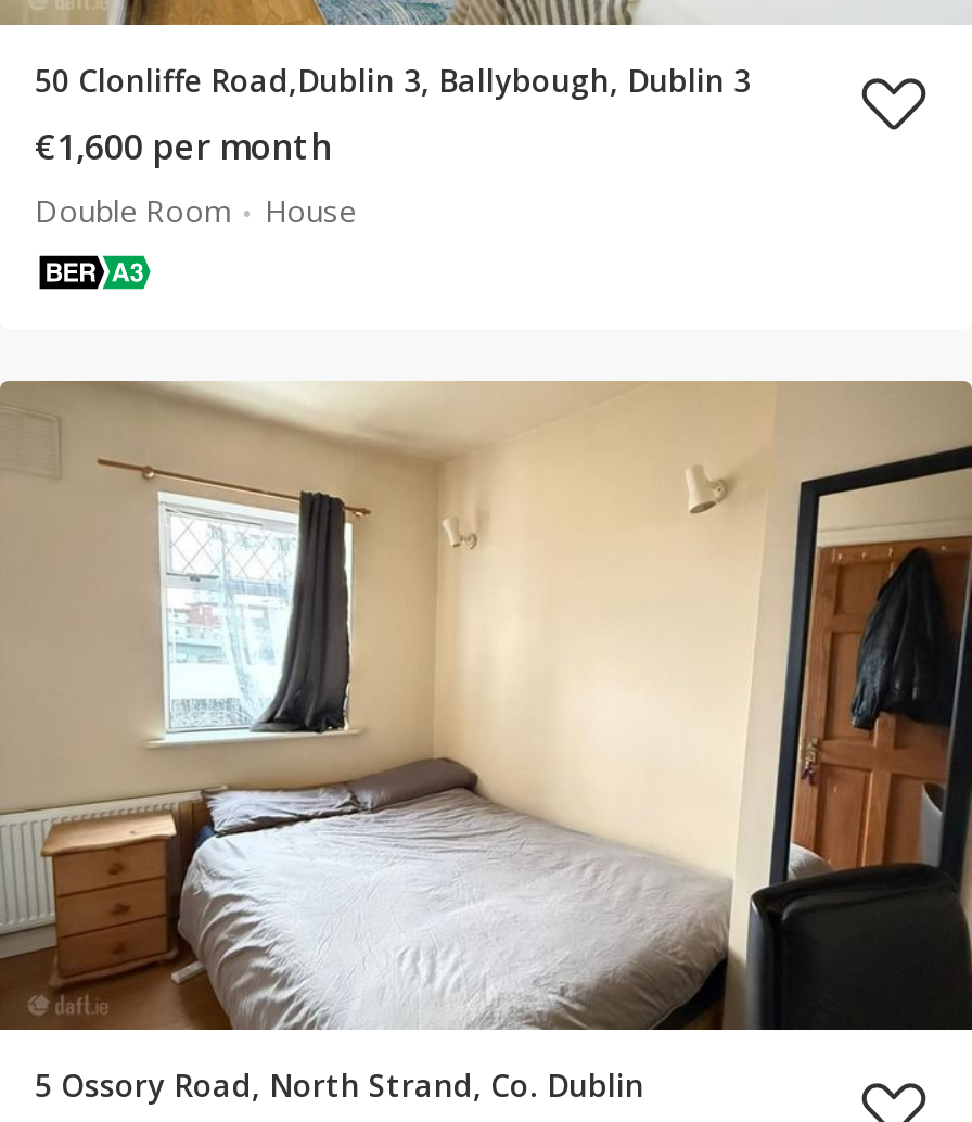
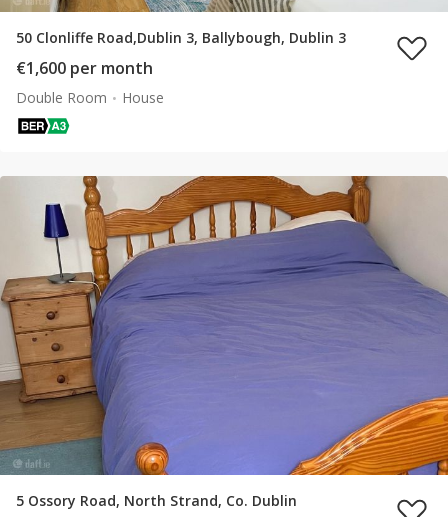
[7,380,965,1033] [image] -> [3,176,445,476] [image]

